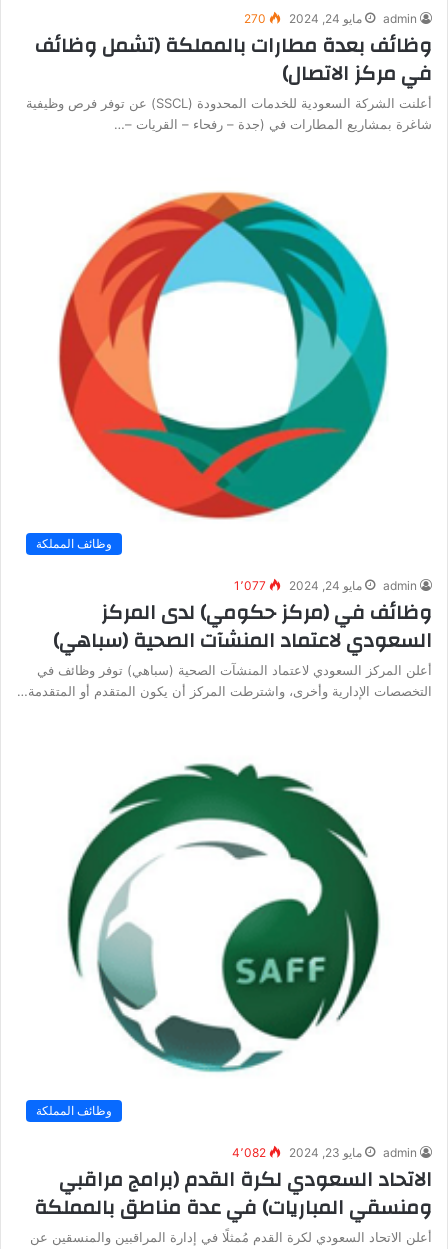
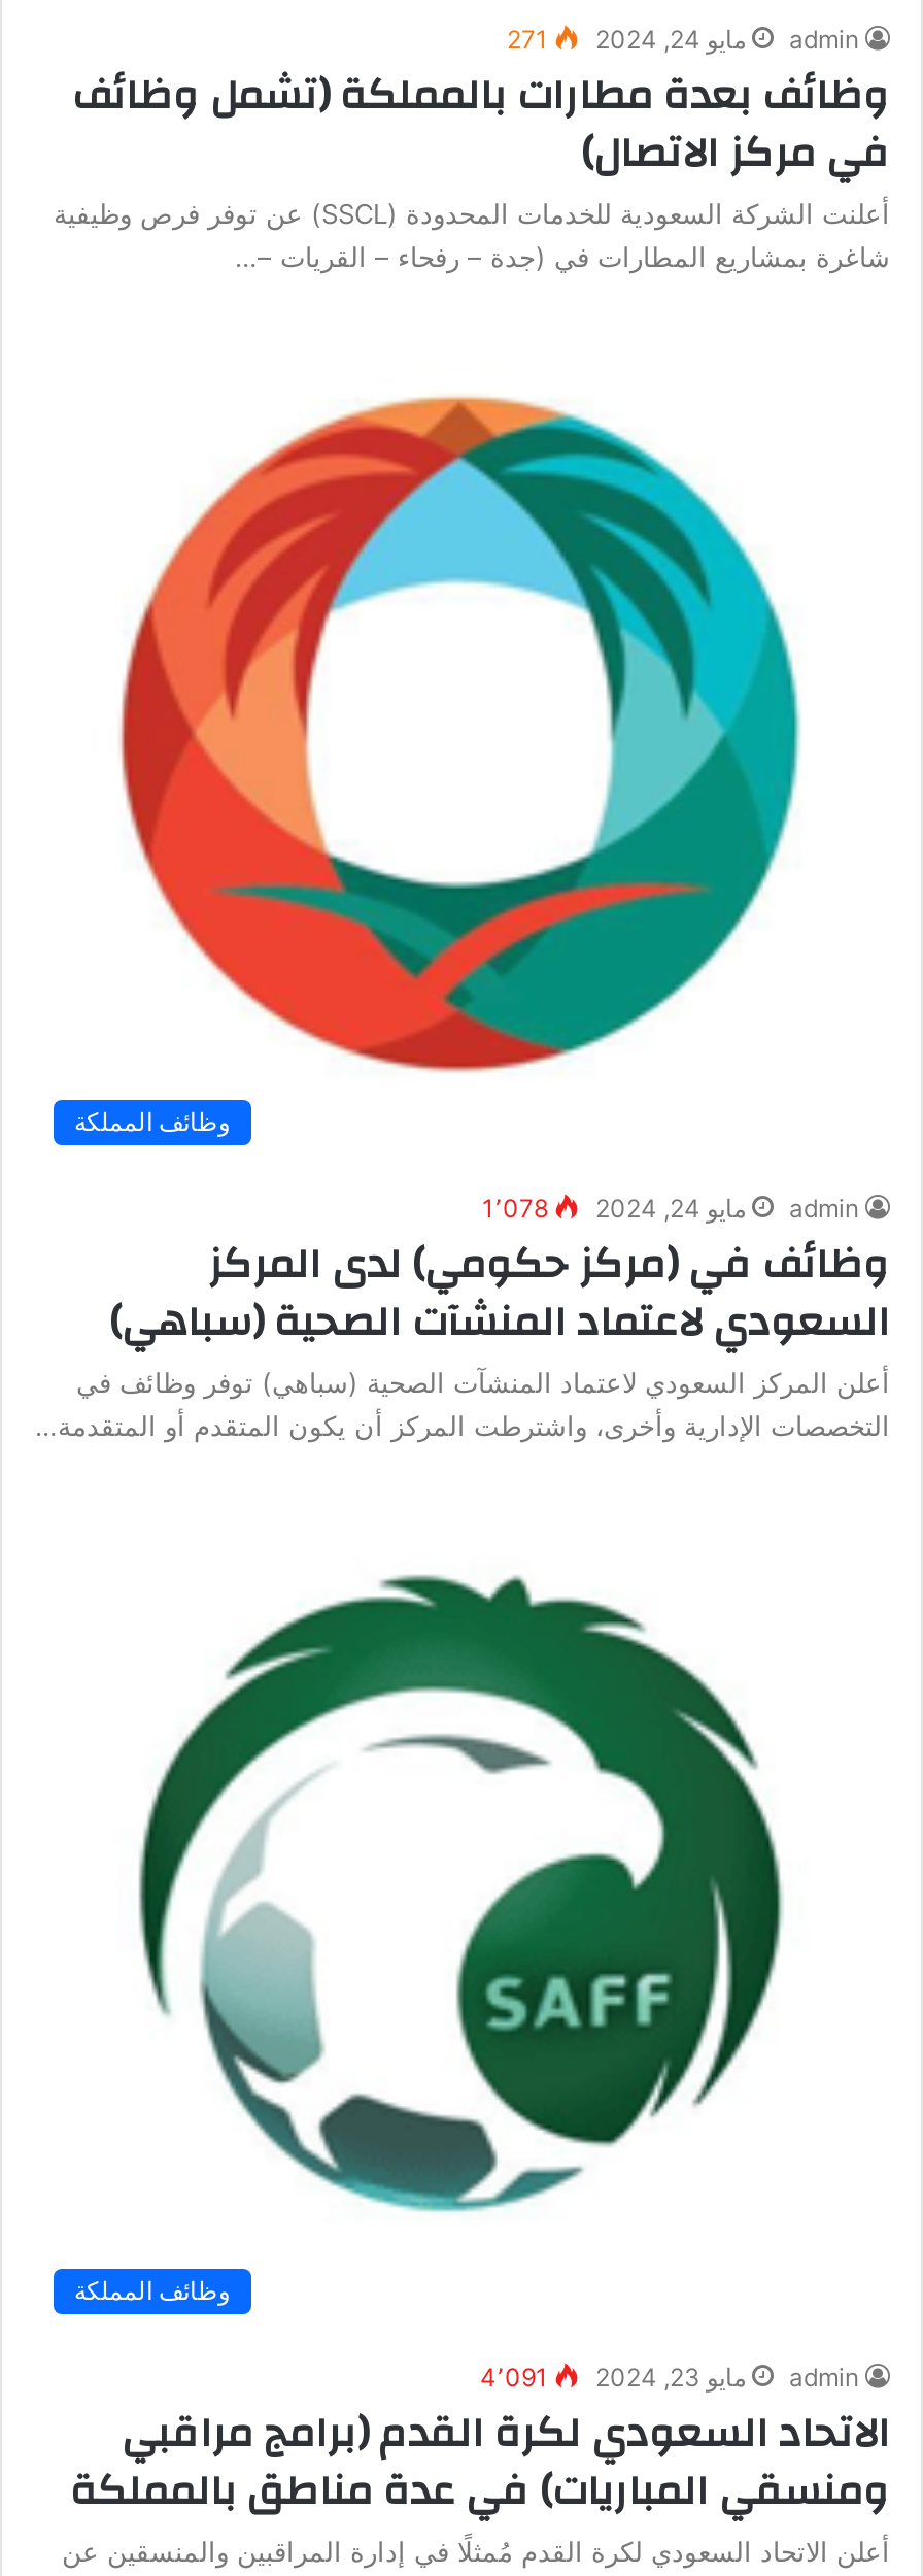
[244,11,266,26] 270 -> [507,24,548,55] 271
[234,578,266,593] 1٬077 -> [482,1193,548,1224] 1٬078
[232,1145,266,1160] 4٬082 -> [480,2362,548,2393] 4٬091

